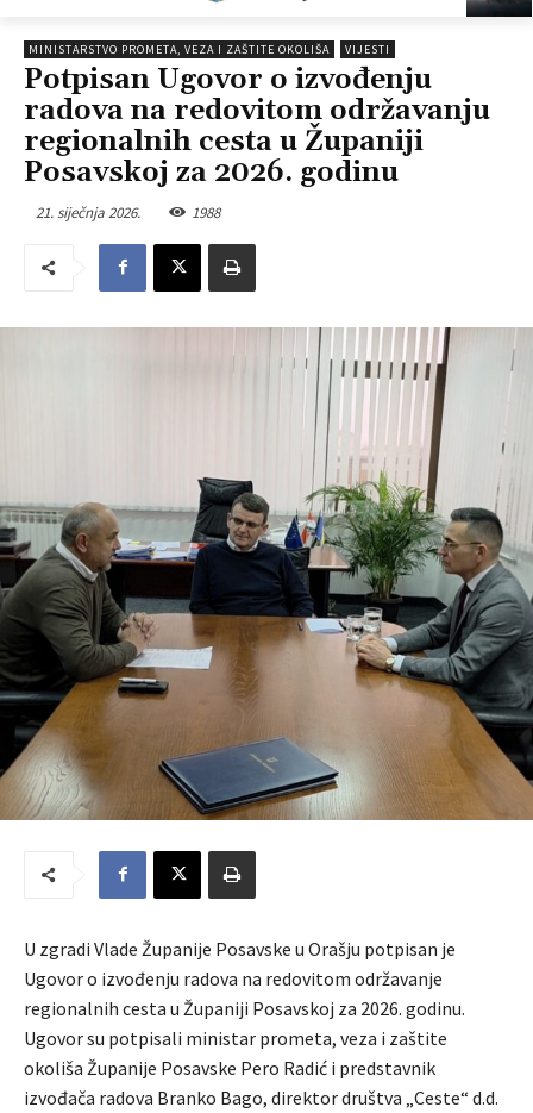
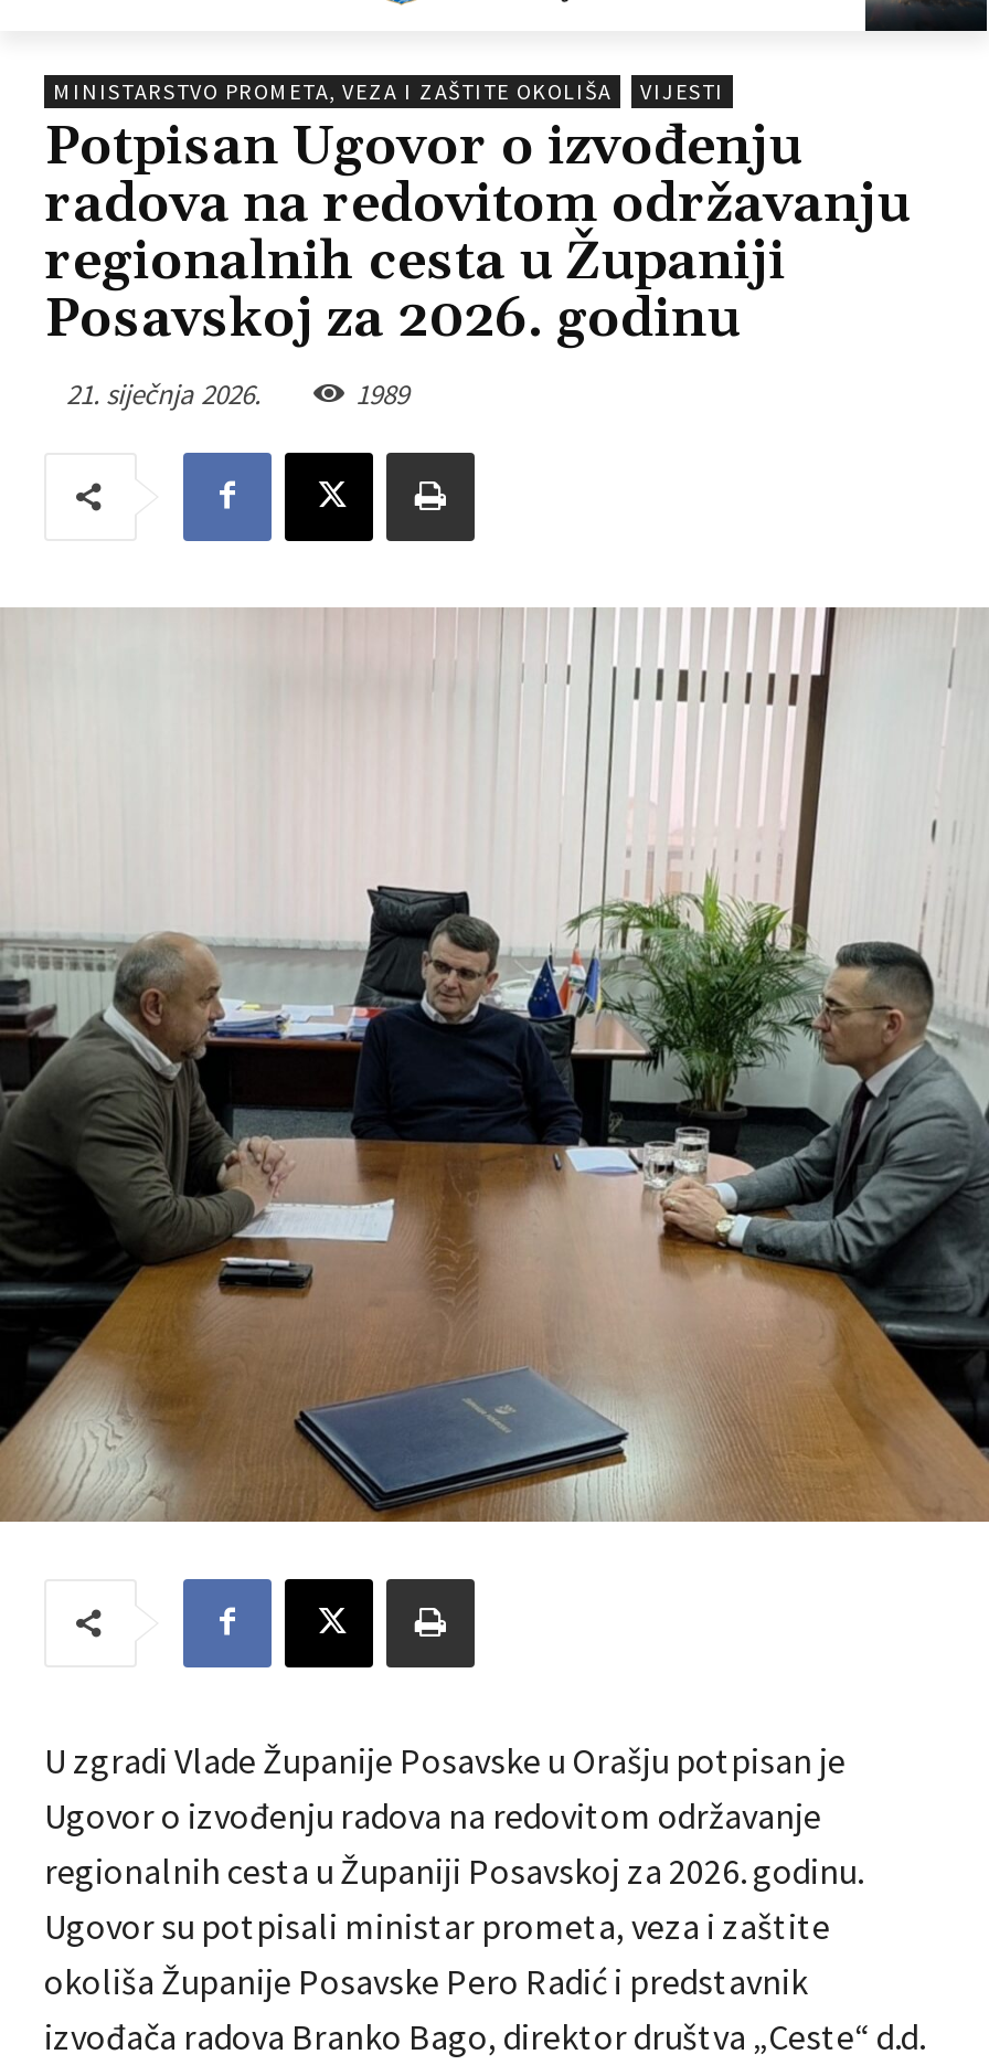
[192,202,220,222] 1988 -> [355,375,408,413] 1989

